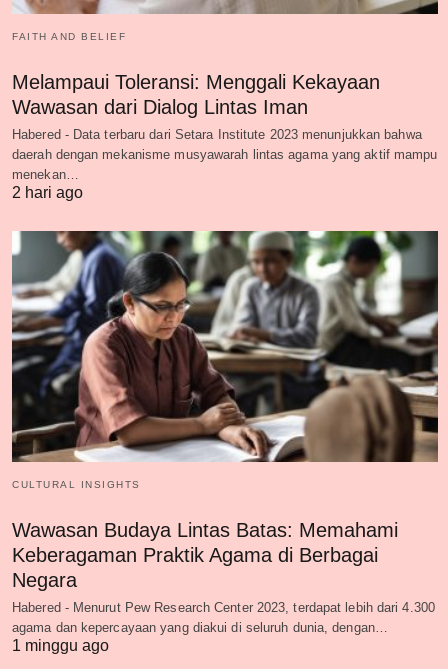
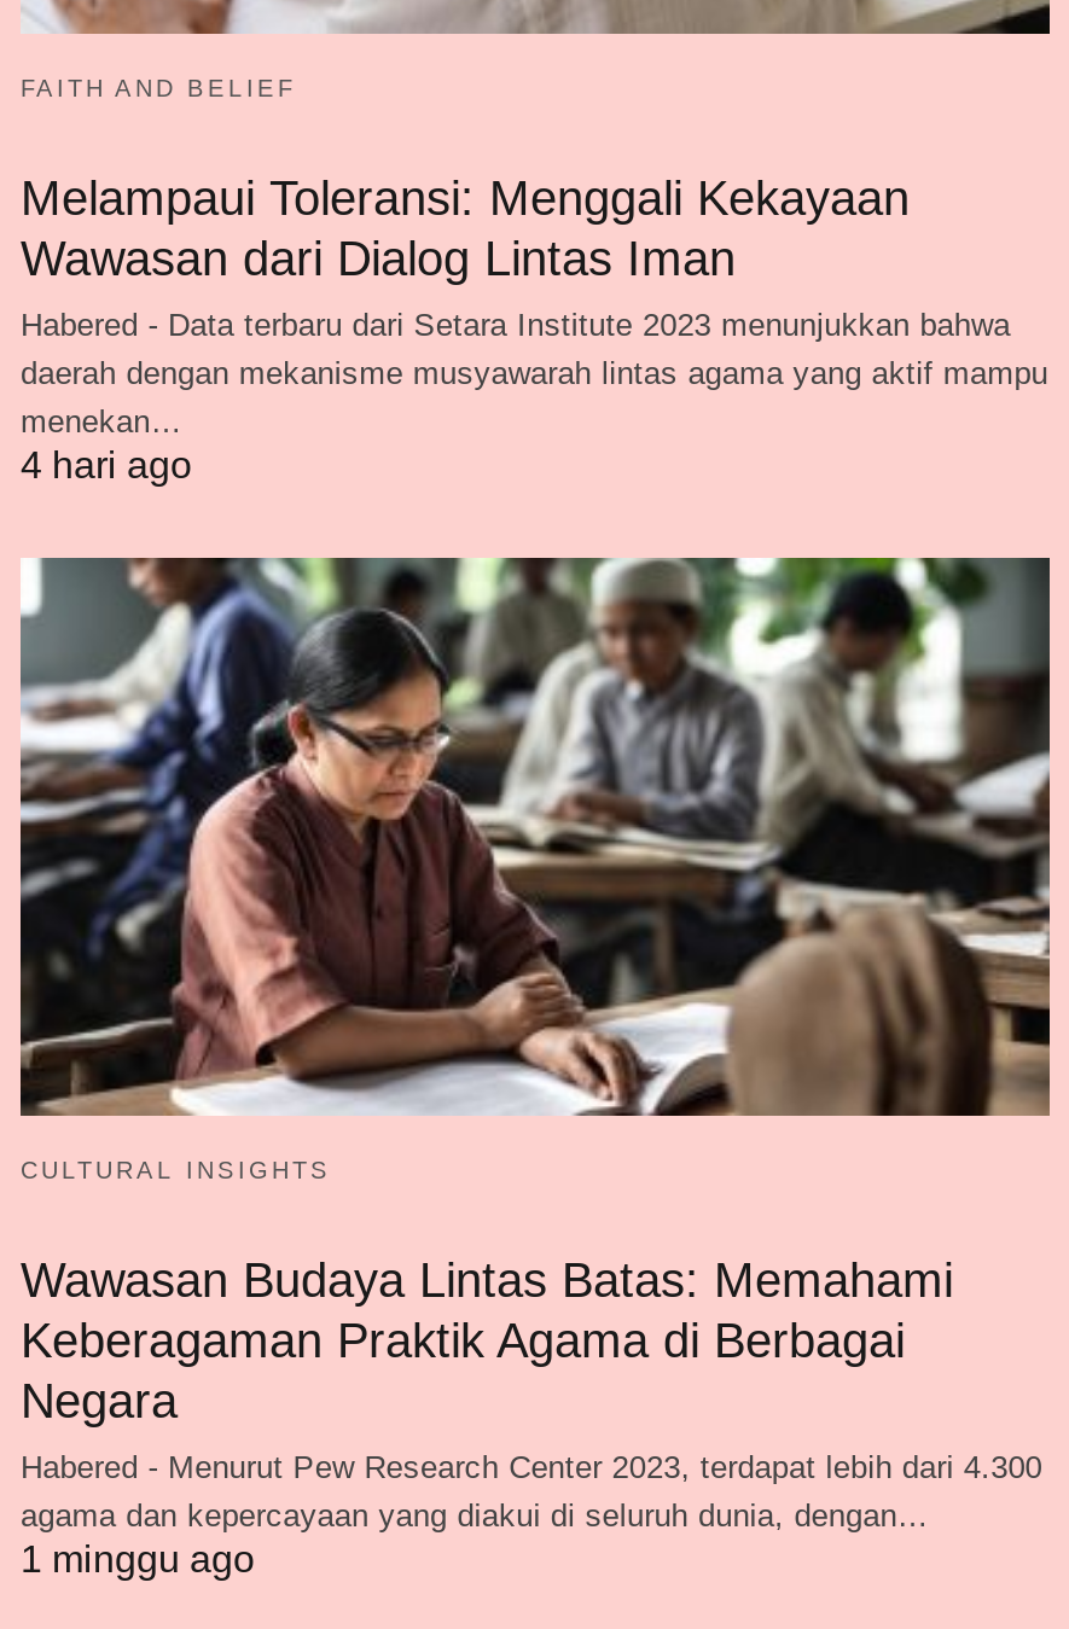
[12,184,83,201] 2 hari ago -> [21,444,192,485] 4 hari ago

